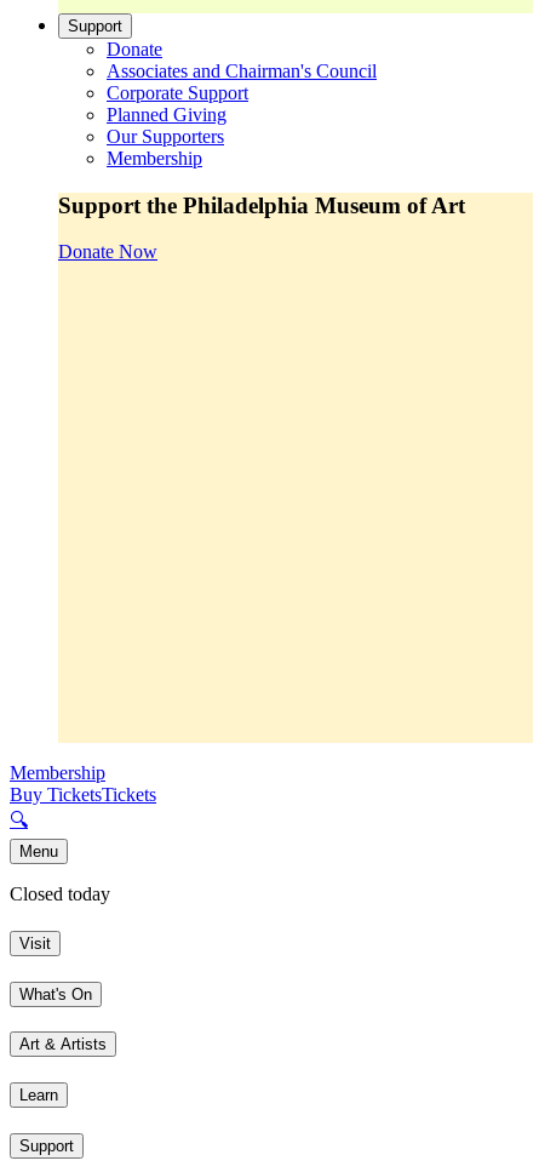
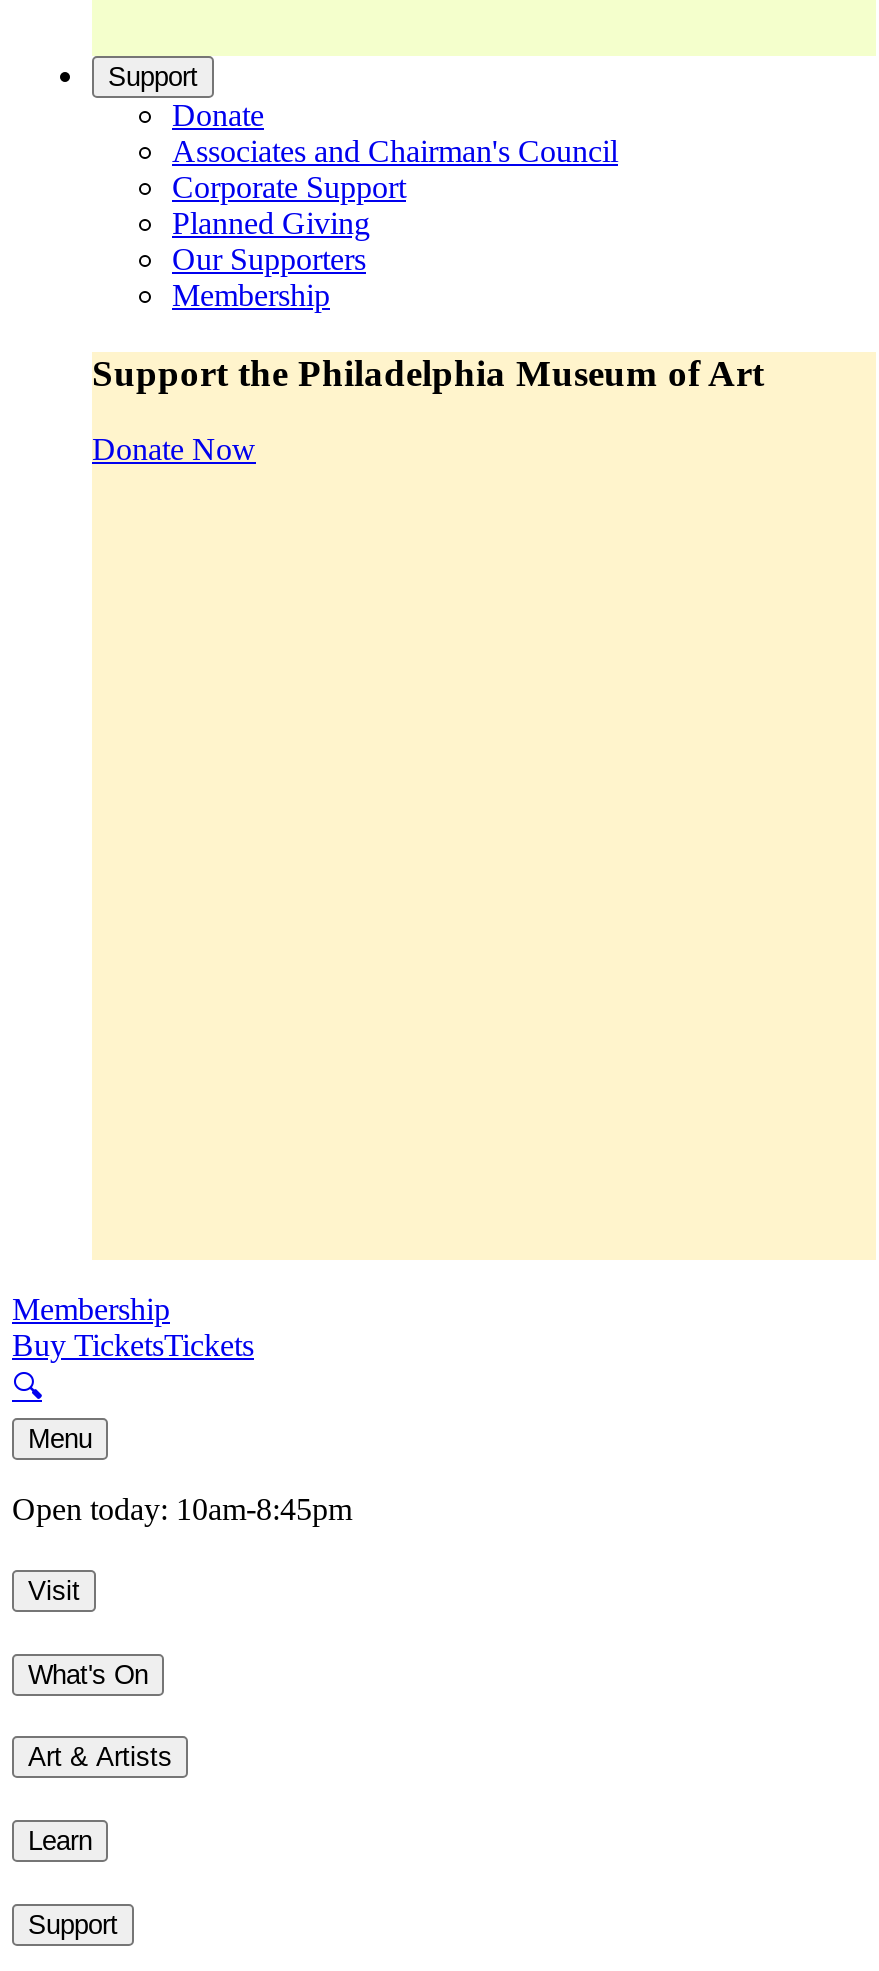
[10,884,110,905] Closed today -> [12,1493,352,1527] Open today: 10am-8:45pm

